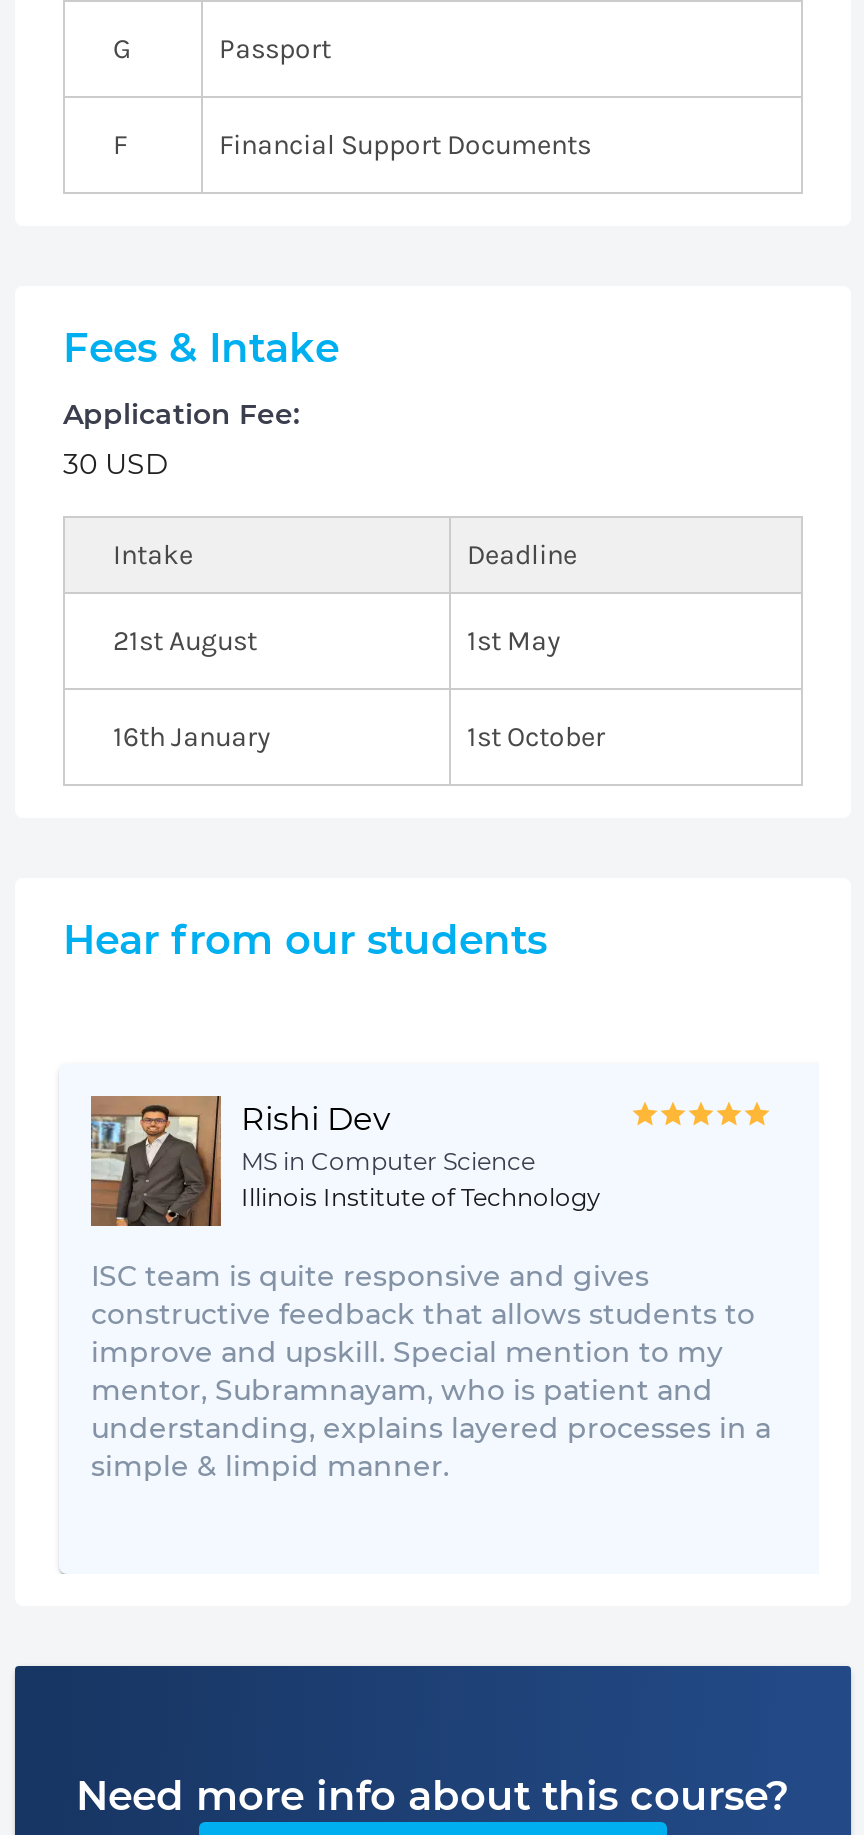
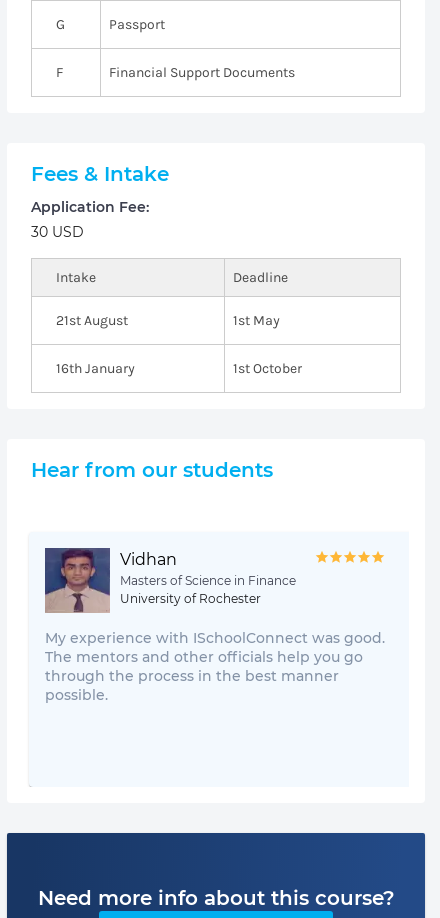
[89,1094,601,1226] [image] | Rishi Dev | MS in Computer Science | Illinois Institute of Technology -> [44,547,296,613] [image] | Vidhan | Masters of Science in Finance | University of Rochester
[91,1258,771,1484] ISC team is quite responsive and gives | constructive feedback that allows students to | improve and upskill. Special mention to my | mentor, Subramnayam, who is patient and | understanding, explains layered processes in a | simple & limpid manner. -> [45,629,385,704] My experience with ISchoolConnect was good. | The mentors and other officials help you go | through the process in the best manner | possible.

